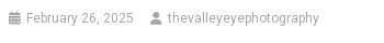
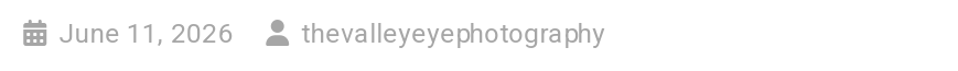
[26,11,134,26] February 26, 2025 -> [59,18,233,48] June 11, 2026

